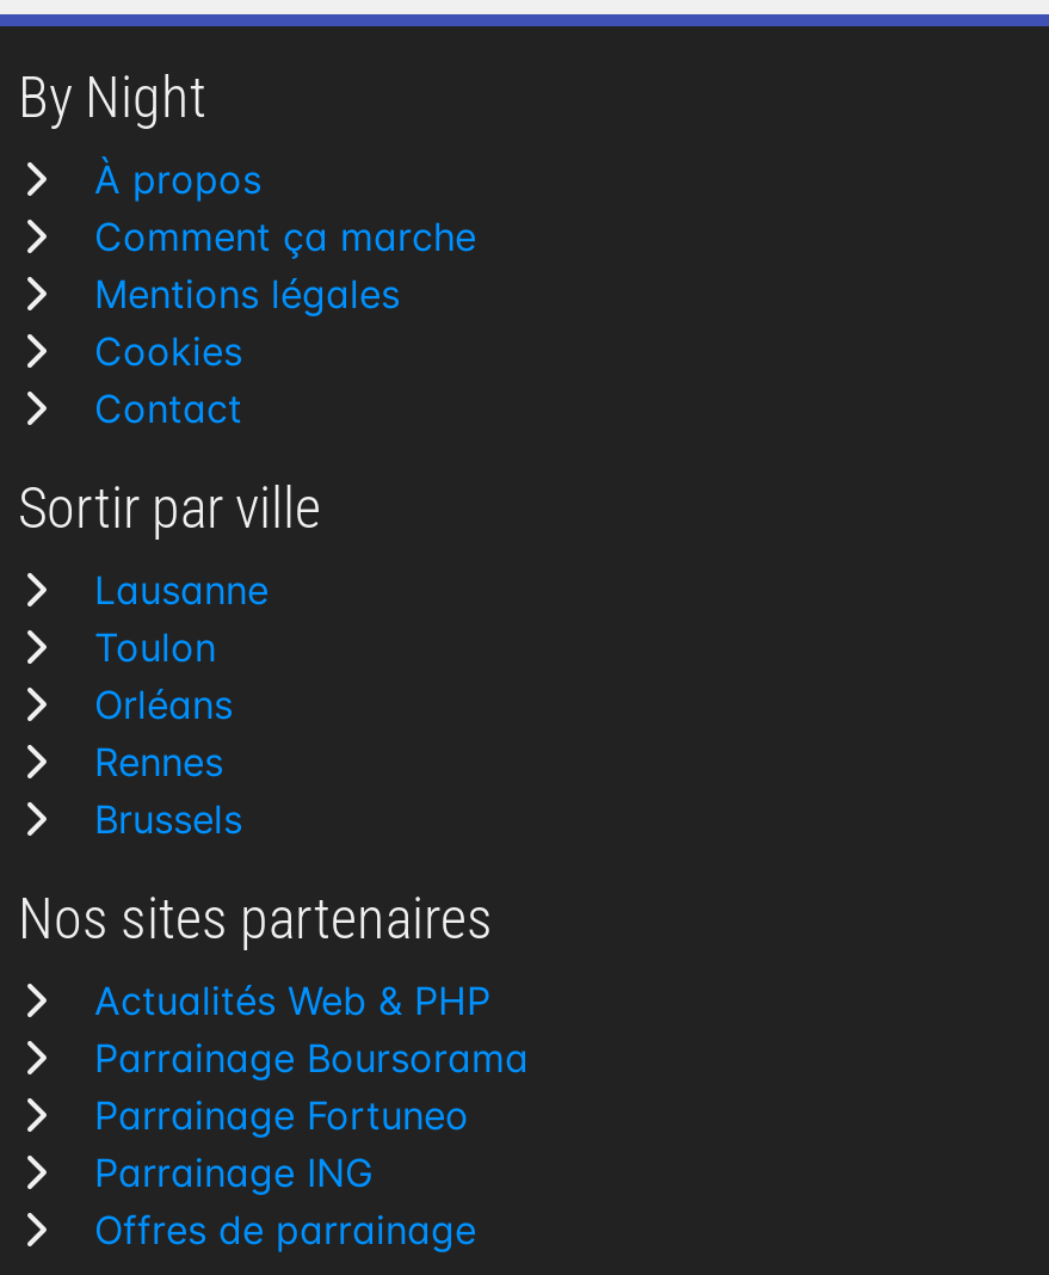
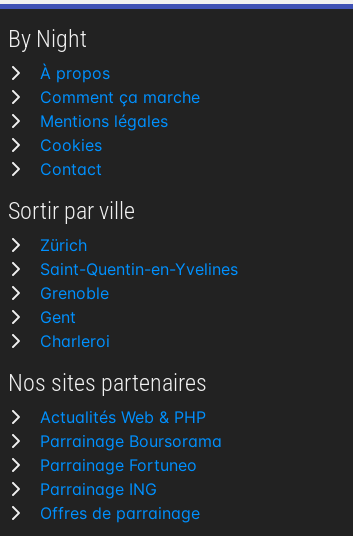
[94,566,269,843] Lausanne | Toulon | Orléans | Rennes | Brussels -> [40,235,238,351] Zürich | Saint-Quentin-en-Yvelines | Grenoble | Gent | Charleroi

